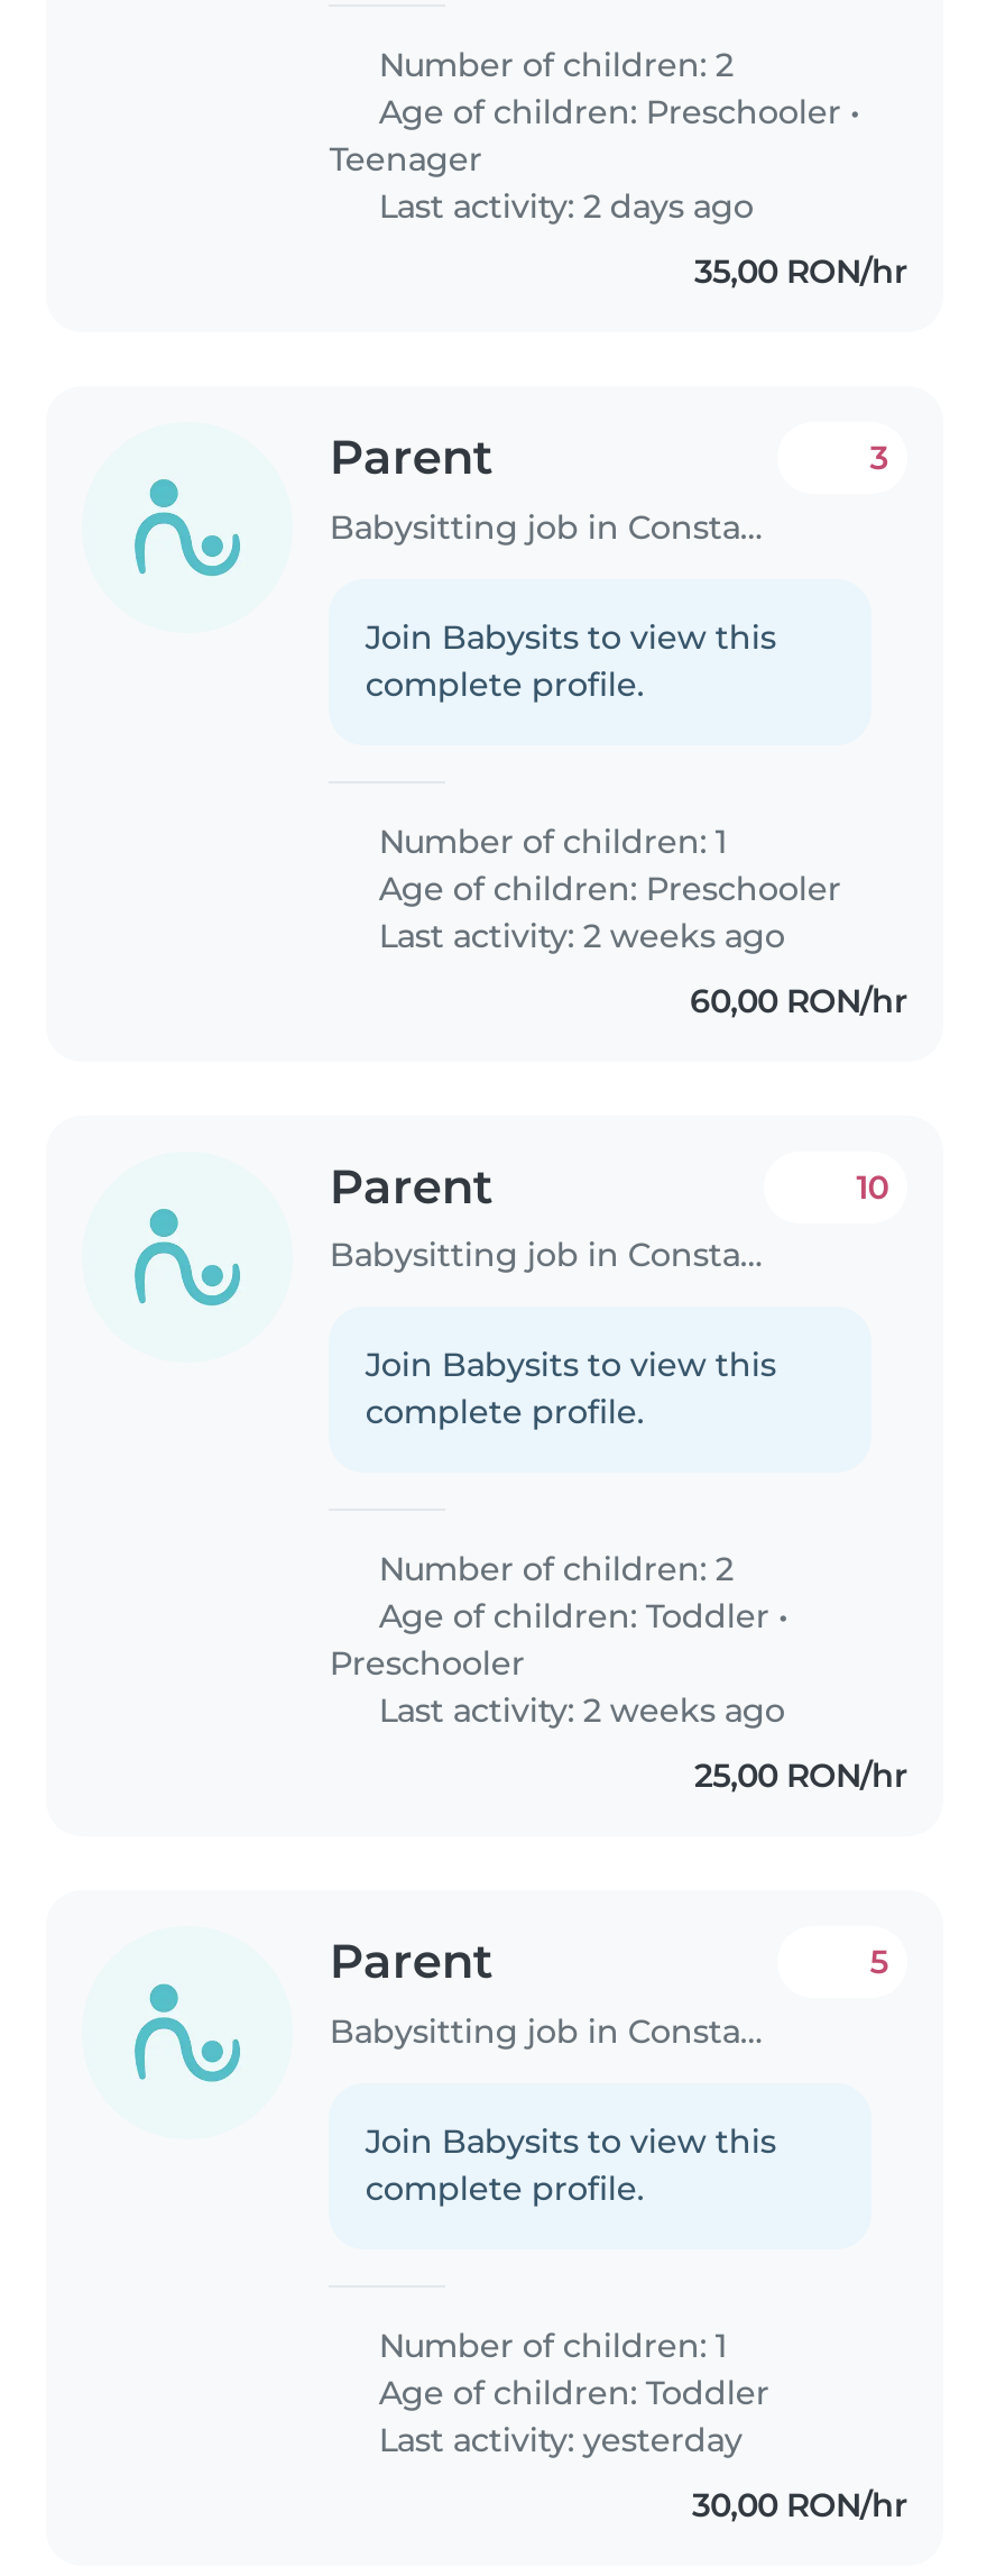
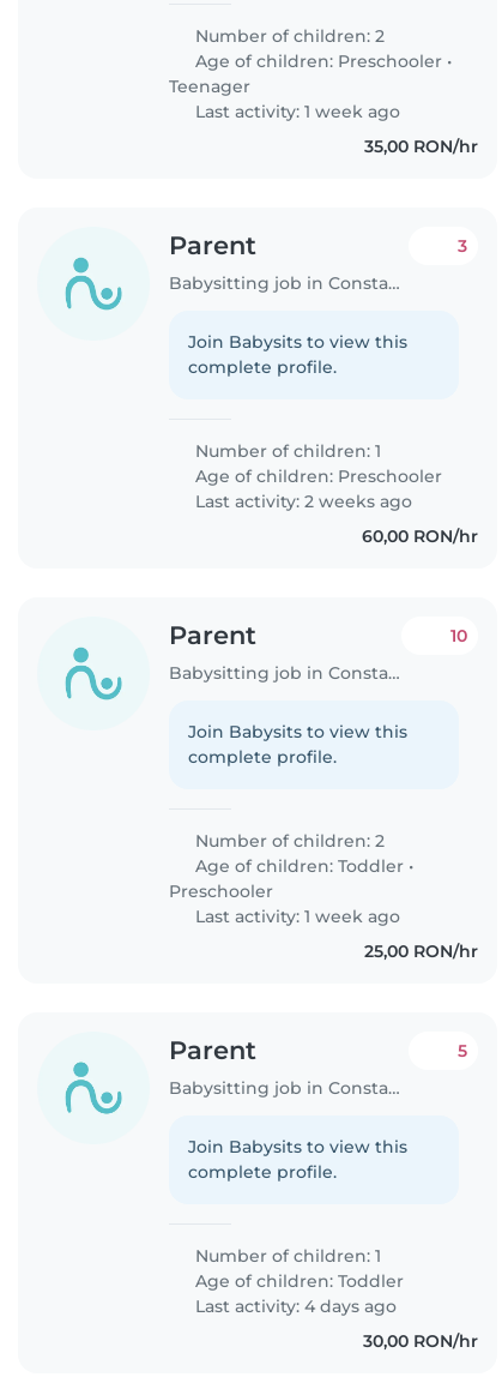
[370,186,754,227] Last activity: 2 days ago -> [191,101,401,123] Last activity: 1 week ago
[370,1692,785,1732] Last activity: 2 weeks ago -> [191,906,401,927] Last activity: 1 week ago
[370,2421,742,2461] Last activity: yesterday -> [191,1295,397,1317] Last activity: 4 days ago

